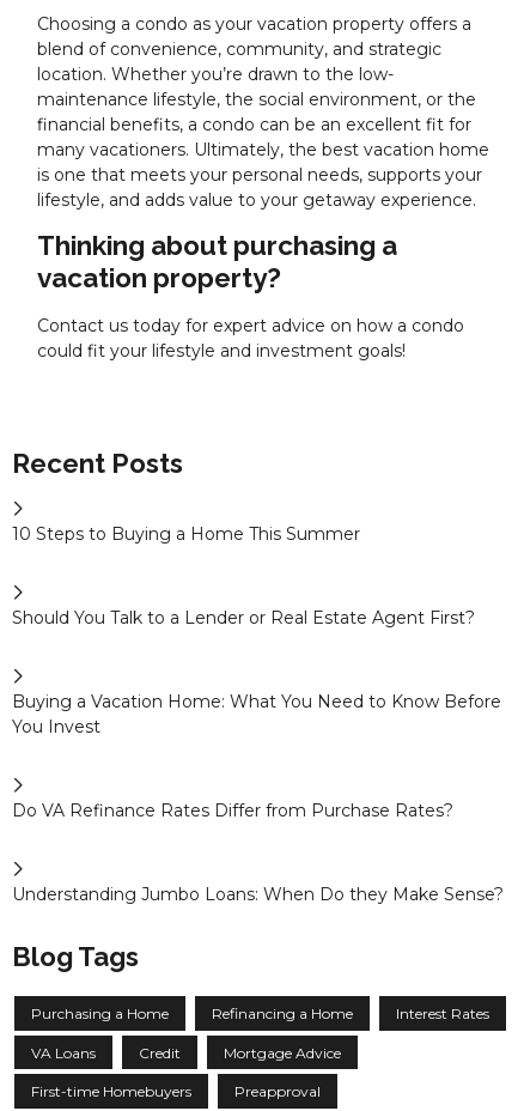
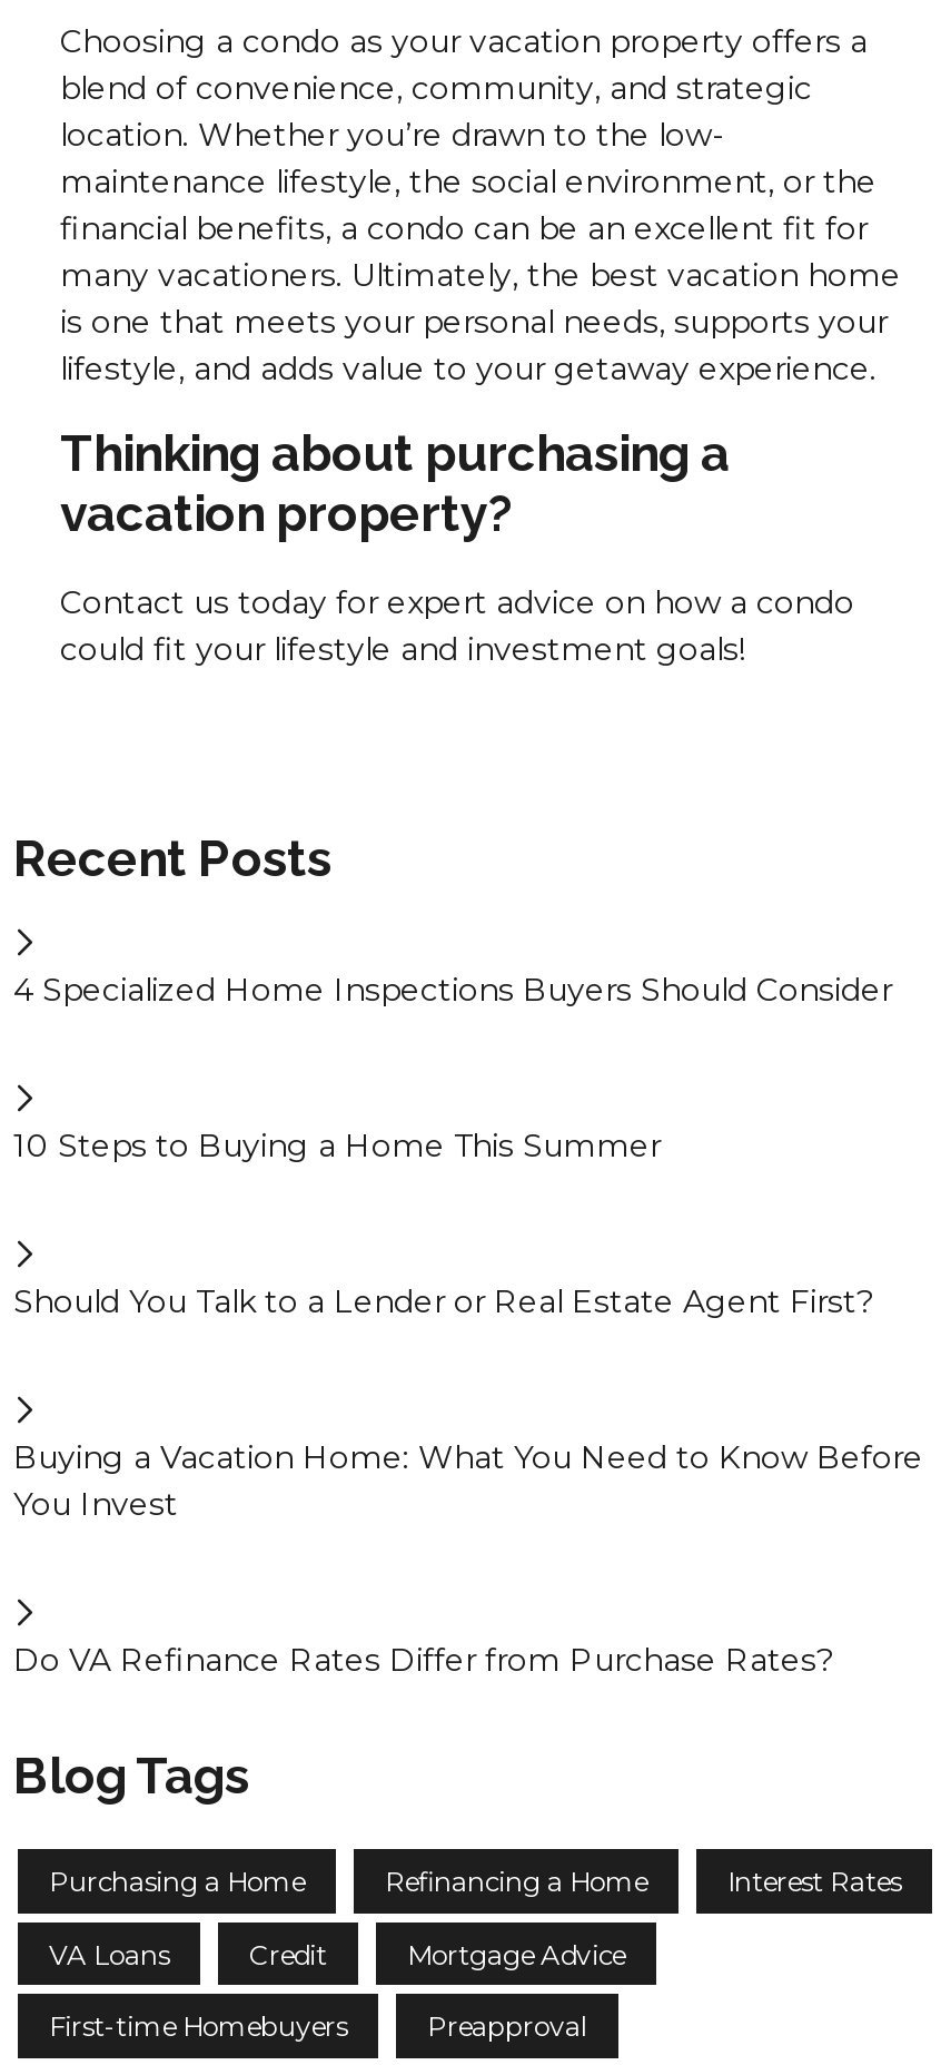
none -> [13,970,892,1011] 4 Specialized Home Inspections Buyers Should Consider
moved [12,524,501,822] -> [13,1126,923,1681]: 10 Steps to Buying a Home This Summer | Should You Talk to a Lender or Real Estate Agent First? | Buying a Vacation Home: What You Need to Know Before | You Invest | Do VA Refinance Rates Differ from Purchase Rates?
[12,884,504,906] Understanding Jumbo Loans: When Do they Make Sense? -> none

